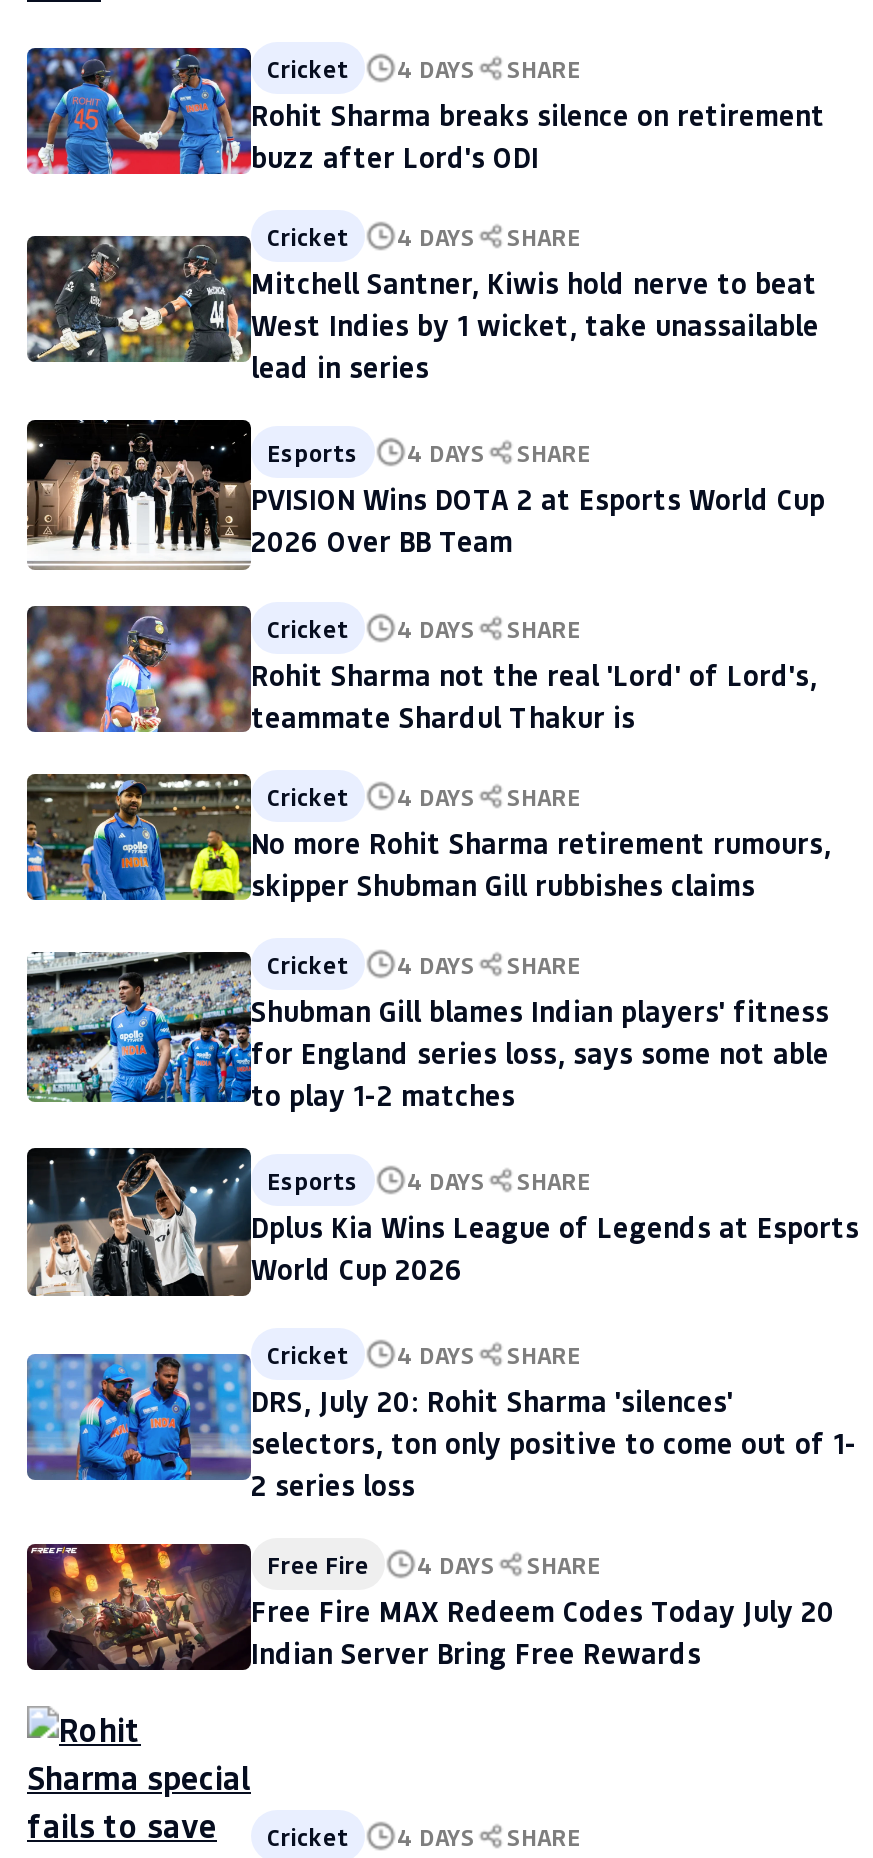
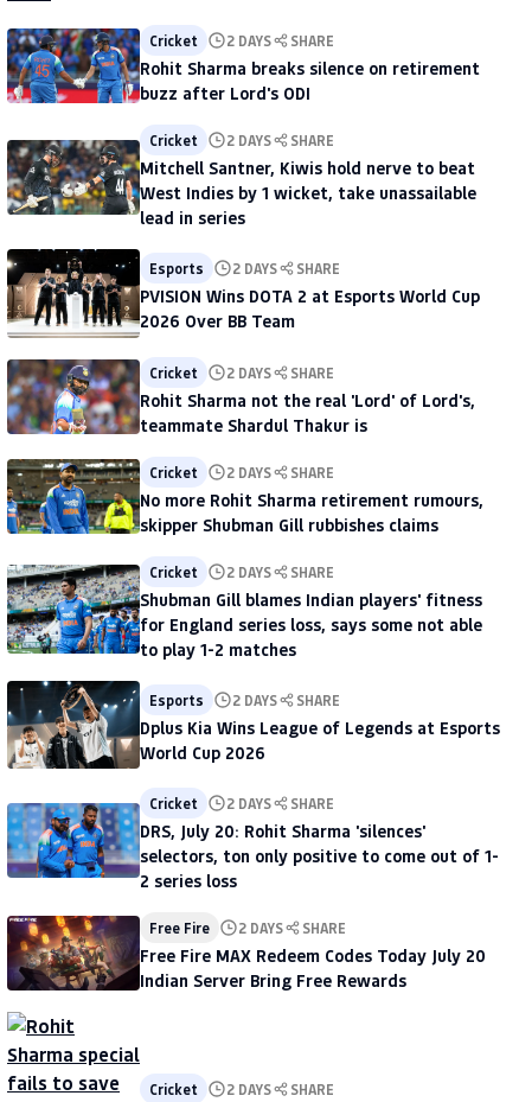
[267,52,581,84] Cricket 4 DAYS SHARE -> [149,31,334,50] Cricket 2 DAYS SHARE
[267,220,581,252] Cricket 4 DAYS SHARE -> [149,131,334,150] Cricket 2 DAYS SHARE
[267,437,591,469] Esports 4 DAYS SHARE -> [149,259,340,278] Esports 2 DAYS SHARE
[267,612,581,644] Cricket 4 DAYS SHARE -> [149,363,334,382] Cricket 2 DAYS SHARE
[267,780,581,812] Cricket 4 DAYS SHARE -> [149,462,334,481] Cricket 2 DAYS SHARE
[267,948,581,980] Cricket 4 DAYS SHARE -> [149,562,334,581] Cricket 2 DAYS SHARE
[267,1164,591,1196] Esports 4 DAYS SHARE -> [149,690,340,709] Esports 2 DAYS SHARE
[267,1339,581,1371] Cricket 4 DAYS SHARE -> [149,794,334,813] Cricket 2 DAYS SHARE
[267,1549,601,1581] Free Fire 4 DAYS SHARE -> [149,919,346,938] Free Fire 2 DAYS SHARE
[267,1820,581,1852] Cricket 4 DAYS SHARE -> [149,1079,334,1098] Cricket 2 DAYS SHARE

